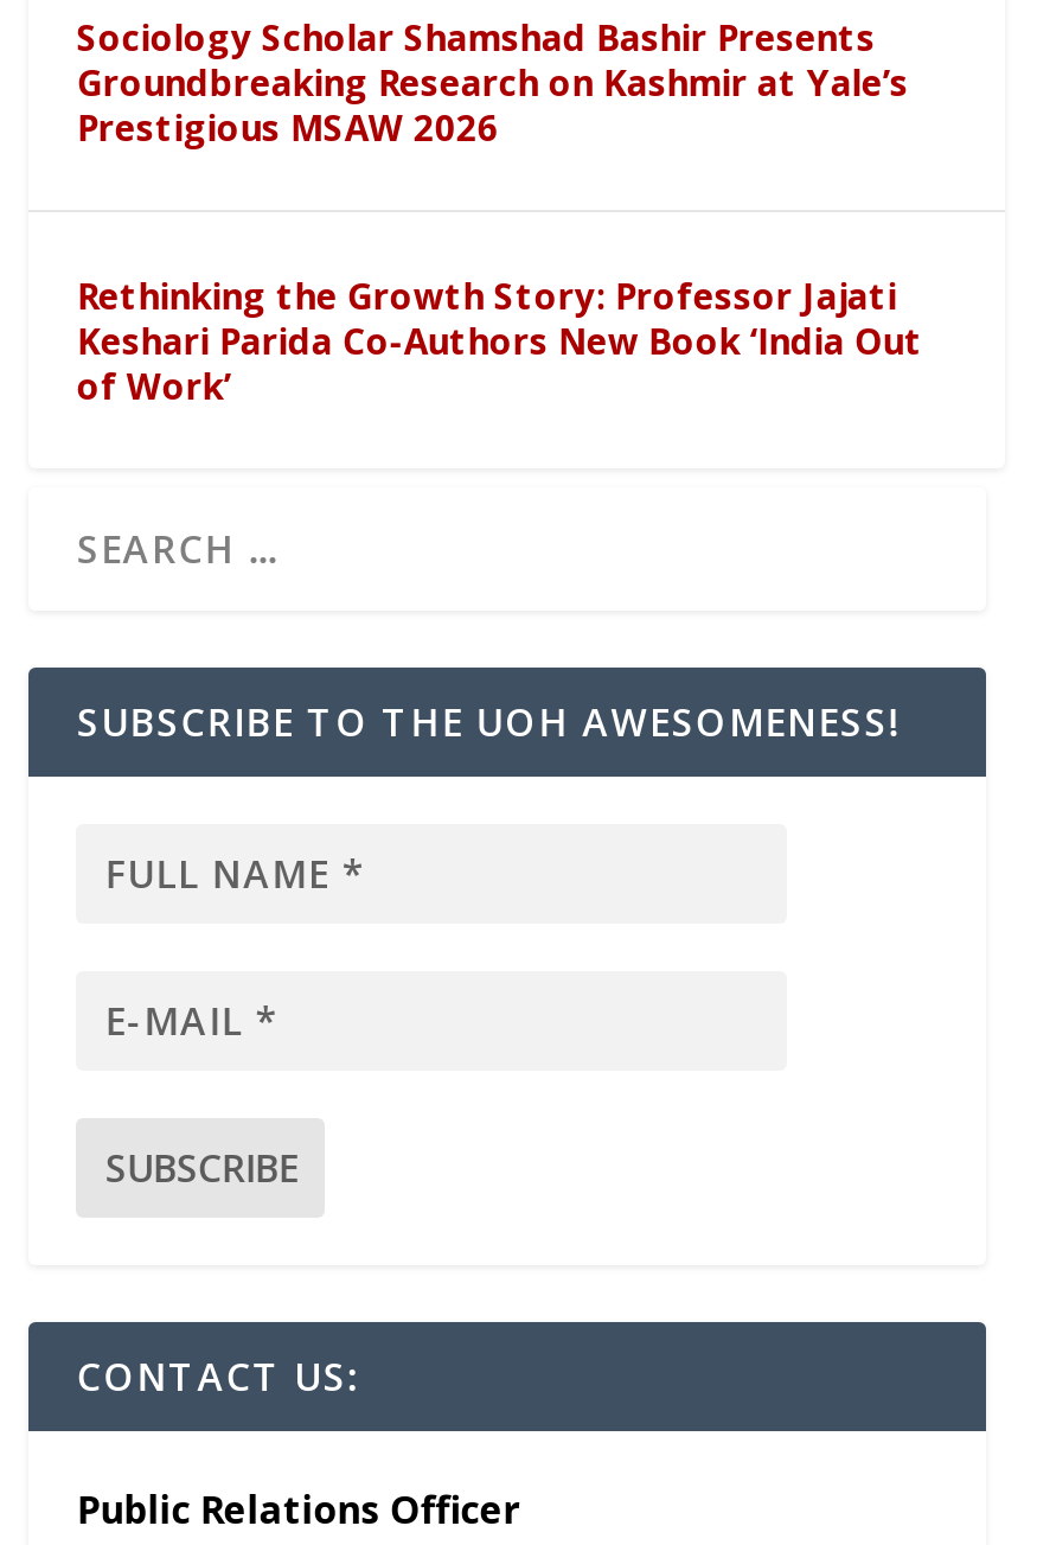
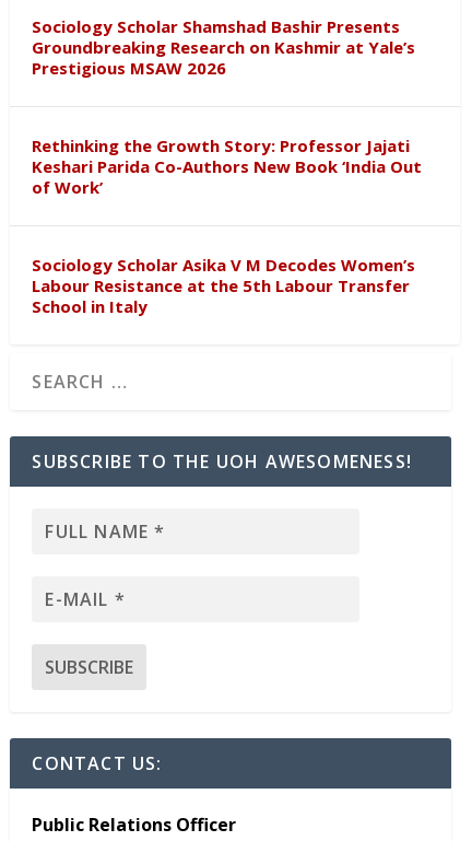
none -> [32,254,416,317] Sociology Scholar Asika V M Decodes Women’s | Labour Resistance at the 5th Labour Transfer | School in Italy

